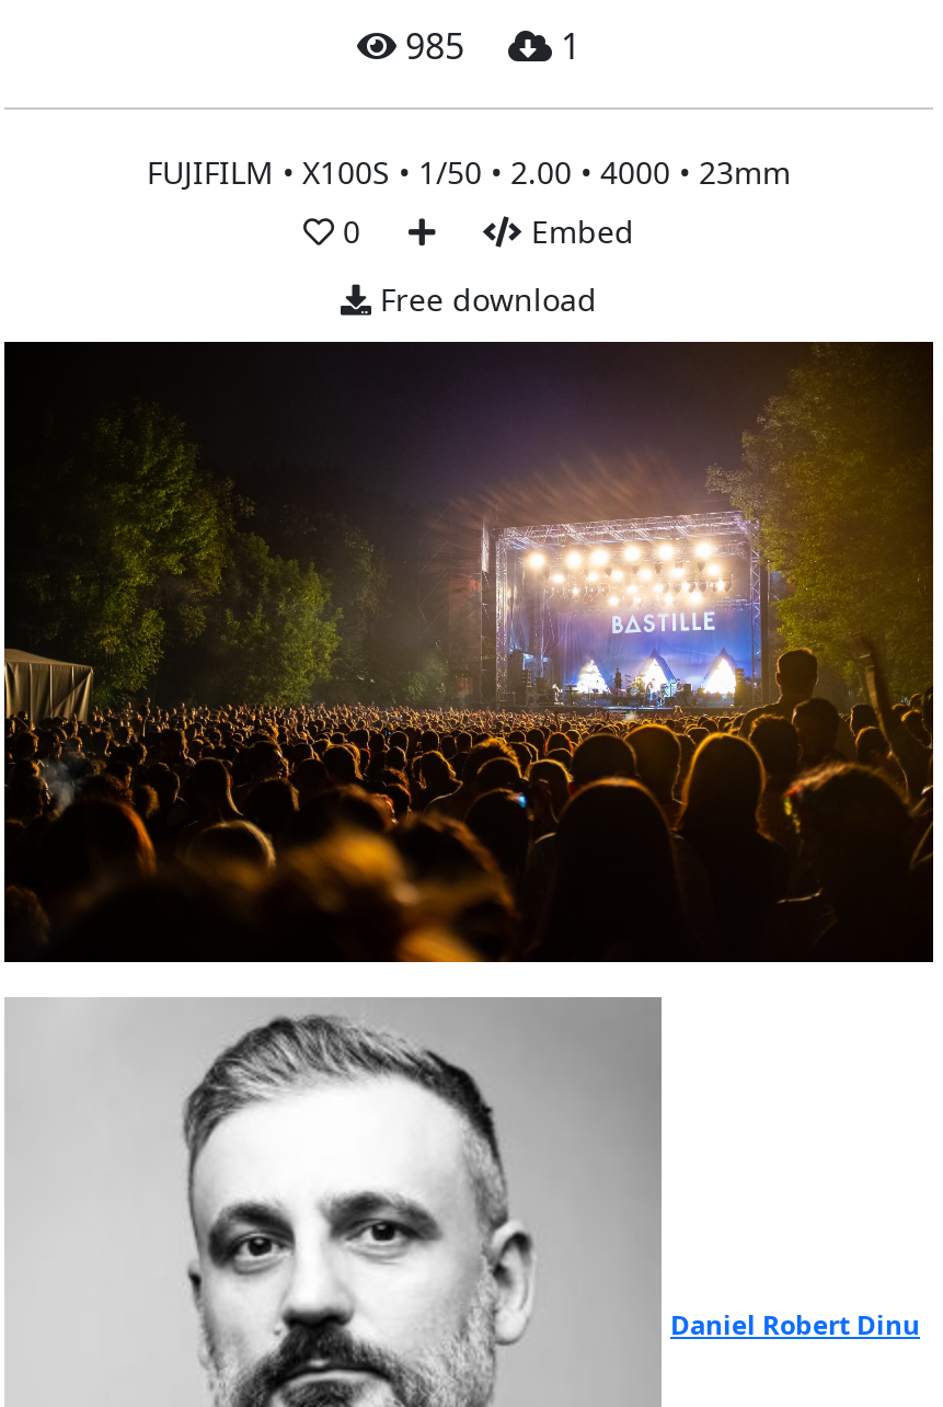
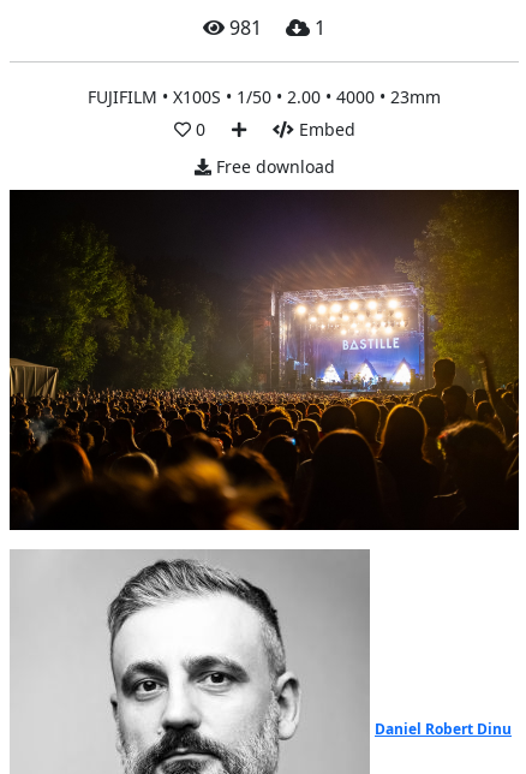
[396,22,580,70] 985 1 -> [225,14,325,41] 981 1

